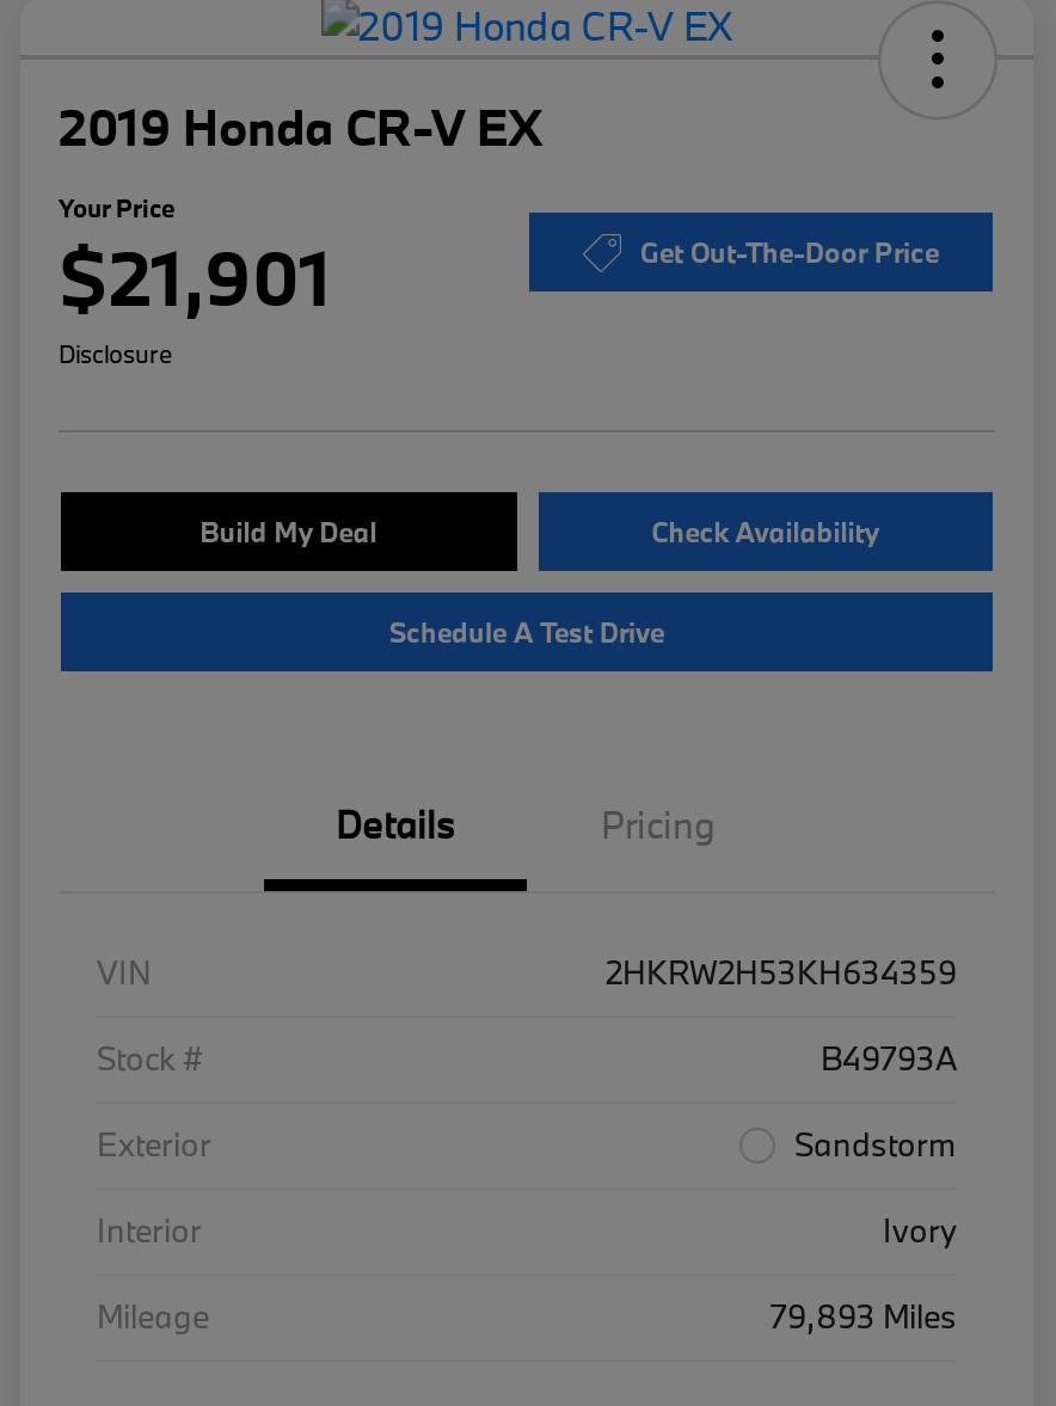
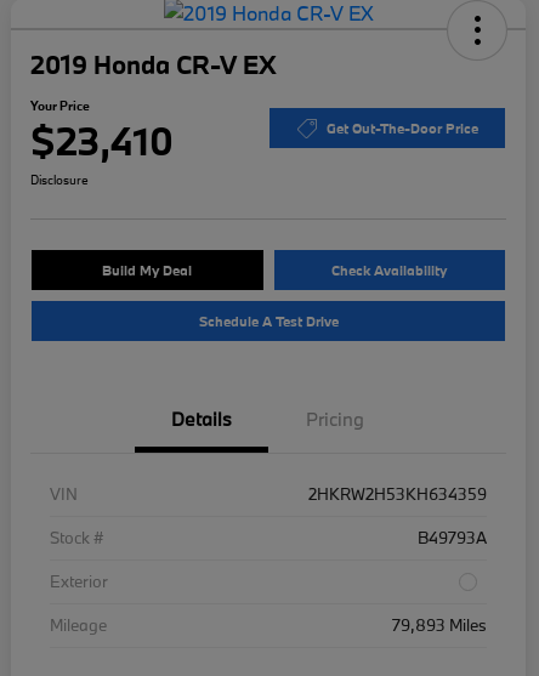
[59,229,331,324] $21,901 -> [30,116,174,165] $23,410
[97,1122,957,1251] Sandstorm | Interior | Ivory -> none

